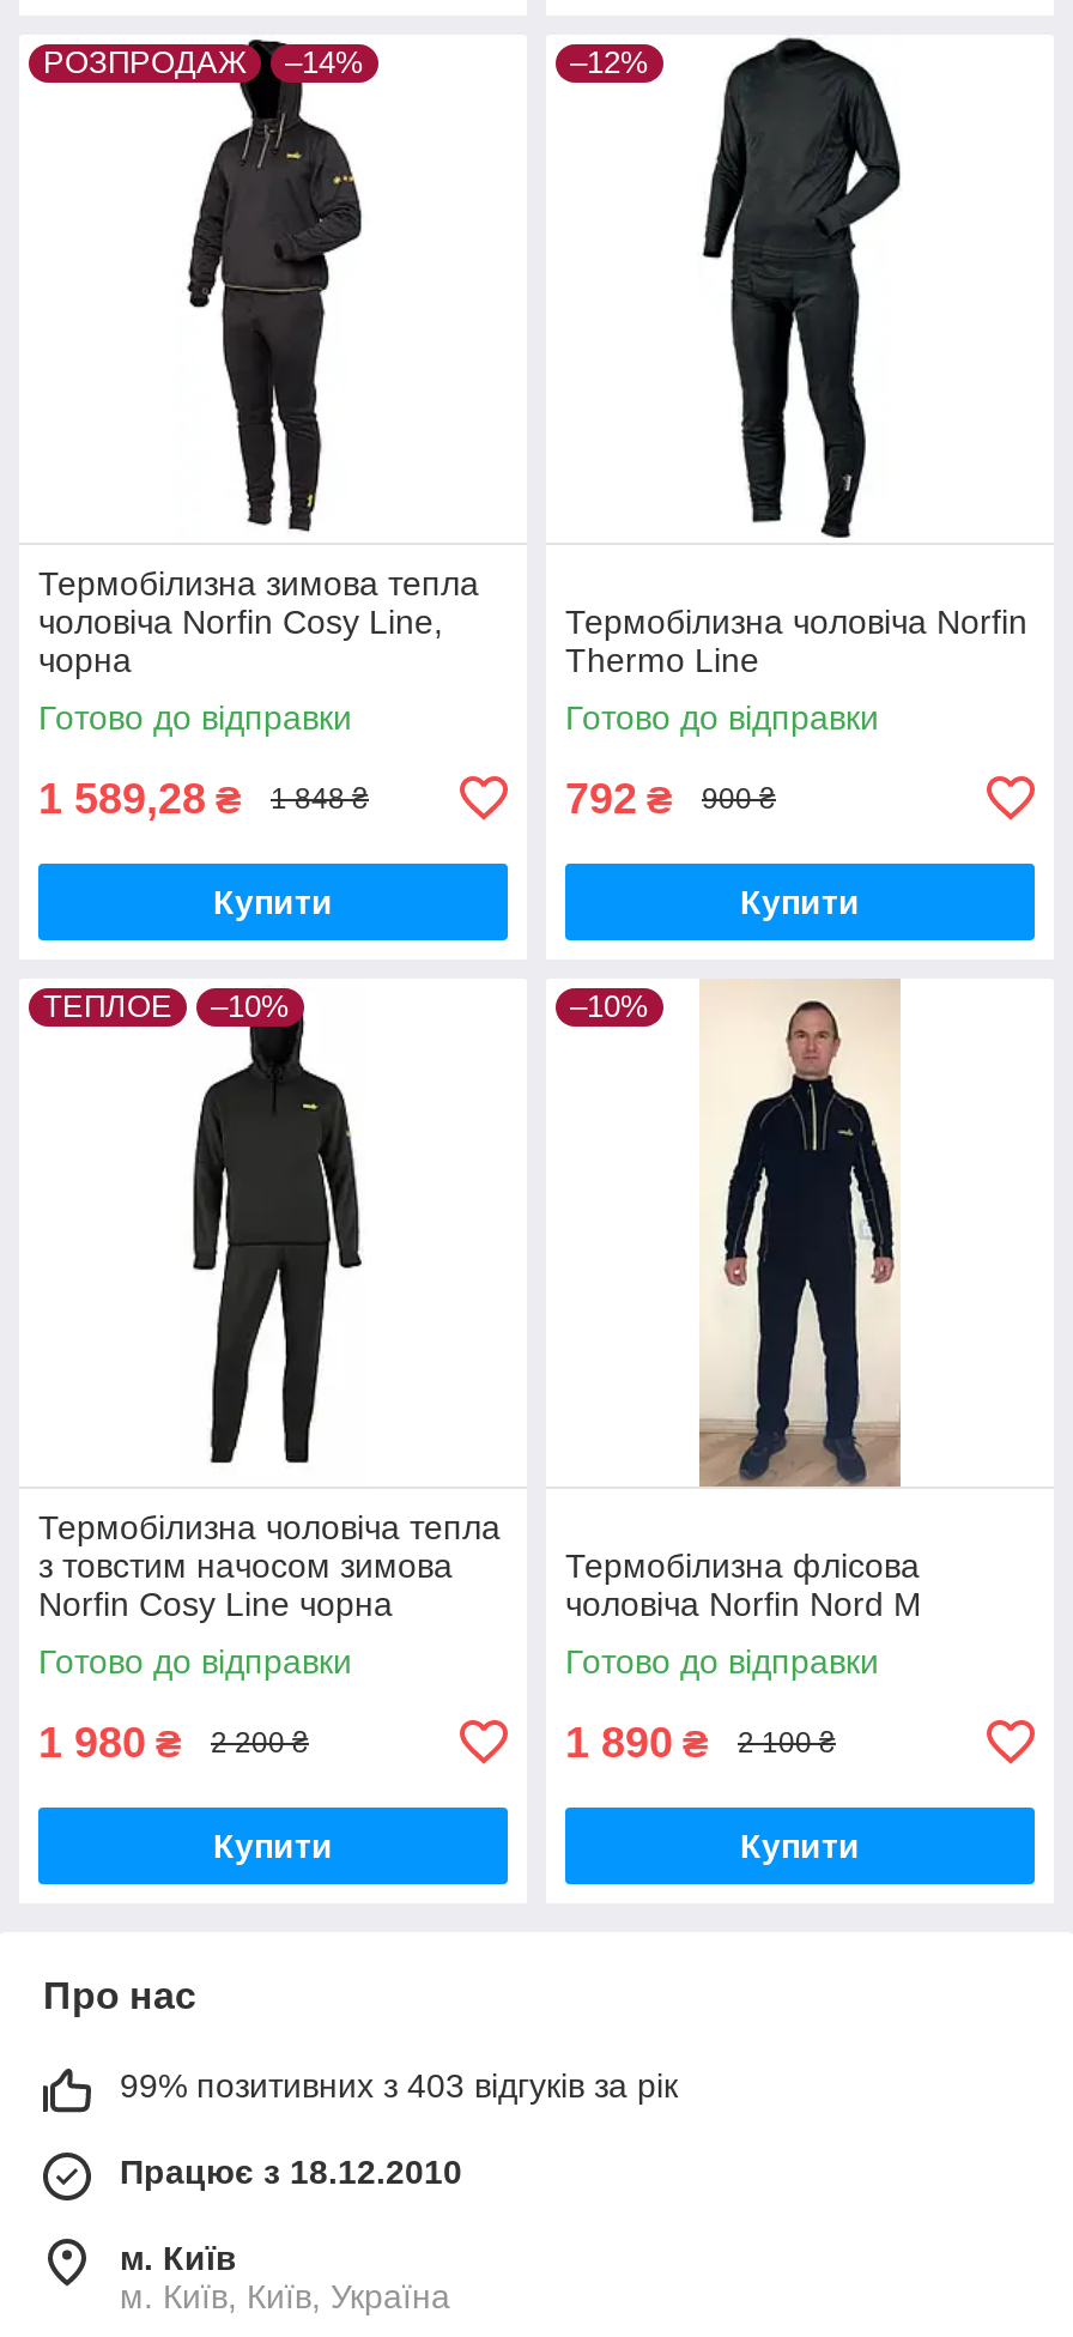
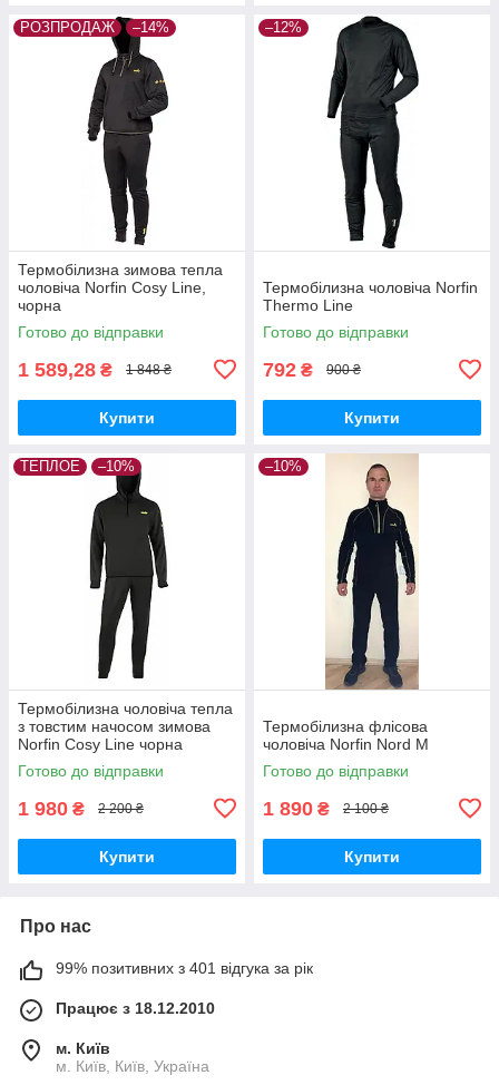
[120,2066,678,2104] 99% позитивних з 403 відгуків за рік -> [56,959,313,977] 99% позитивних з 401 відгука за рік

